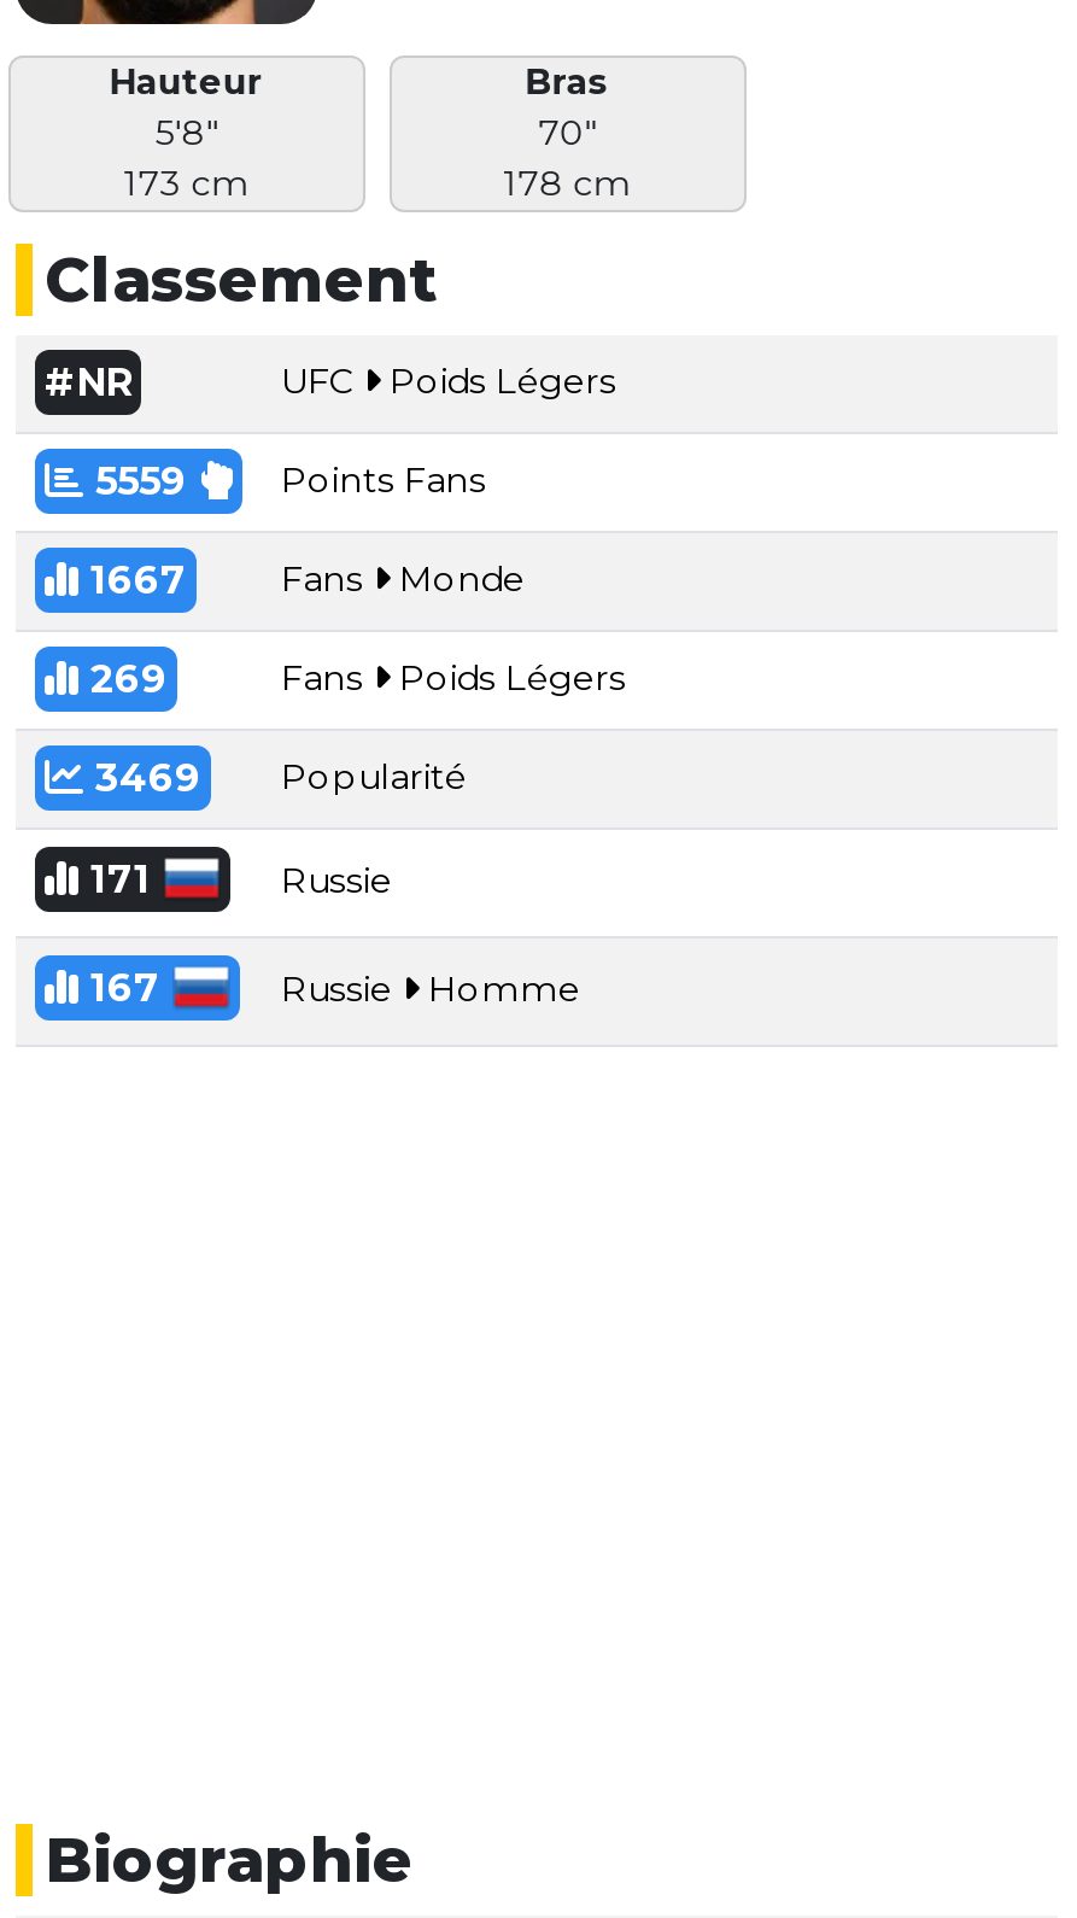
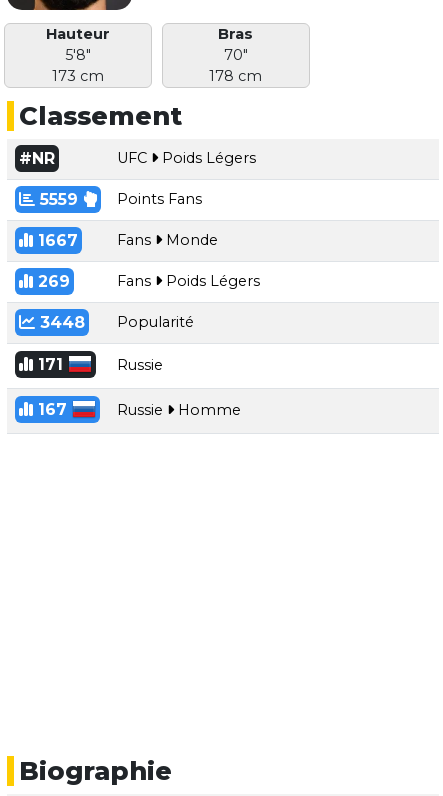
[83,755,467,801] 3469 Popularité -> [35,313,194,332] 3448 Popularité

